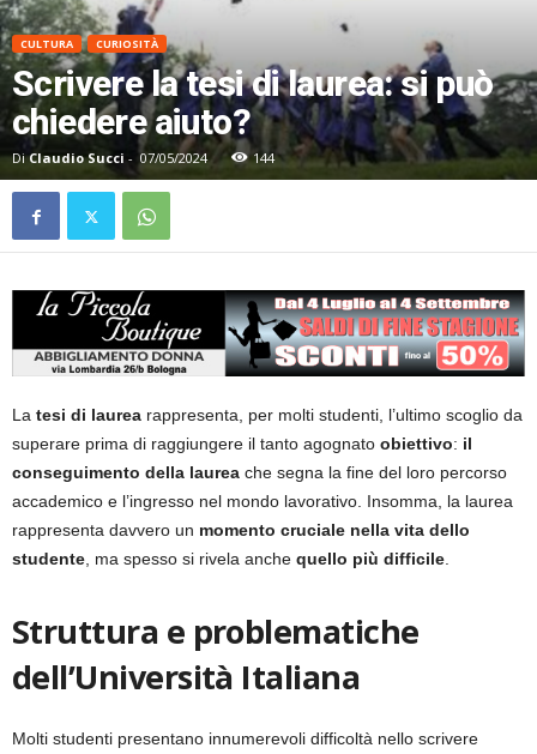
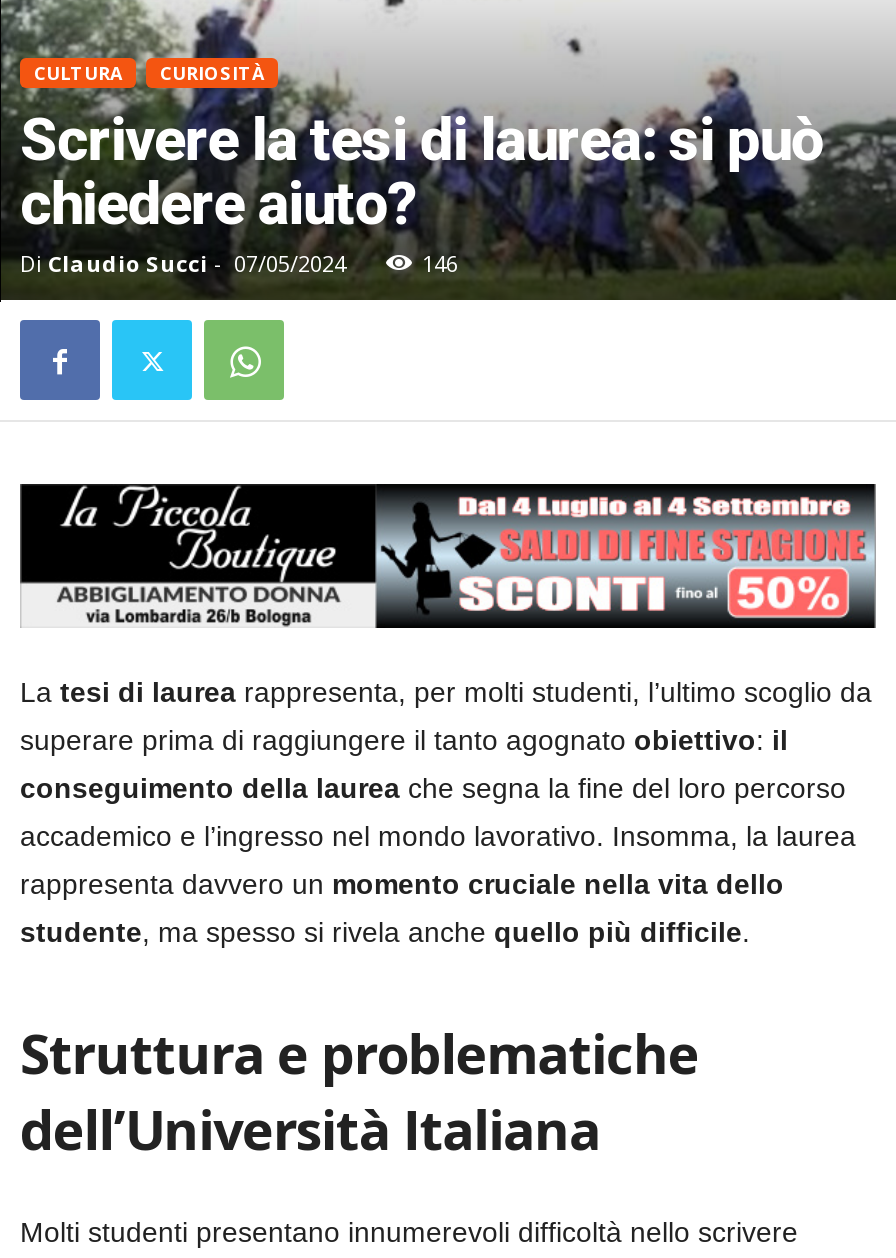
[253,149,274,167] 144 -> [422,249,458,279] 146

